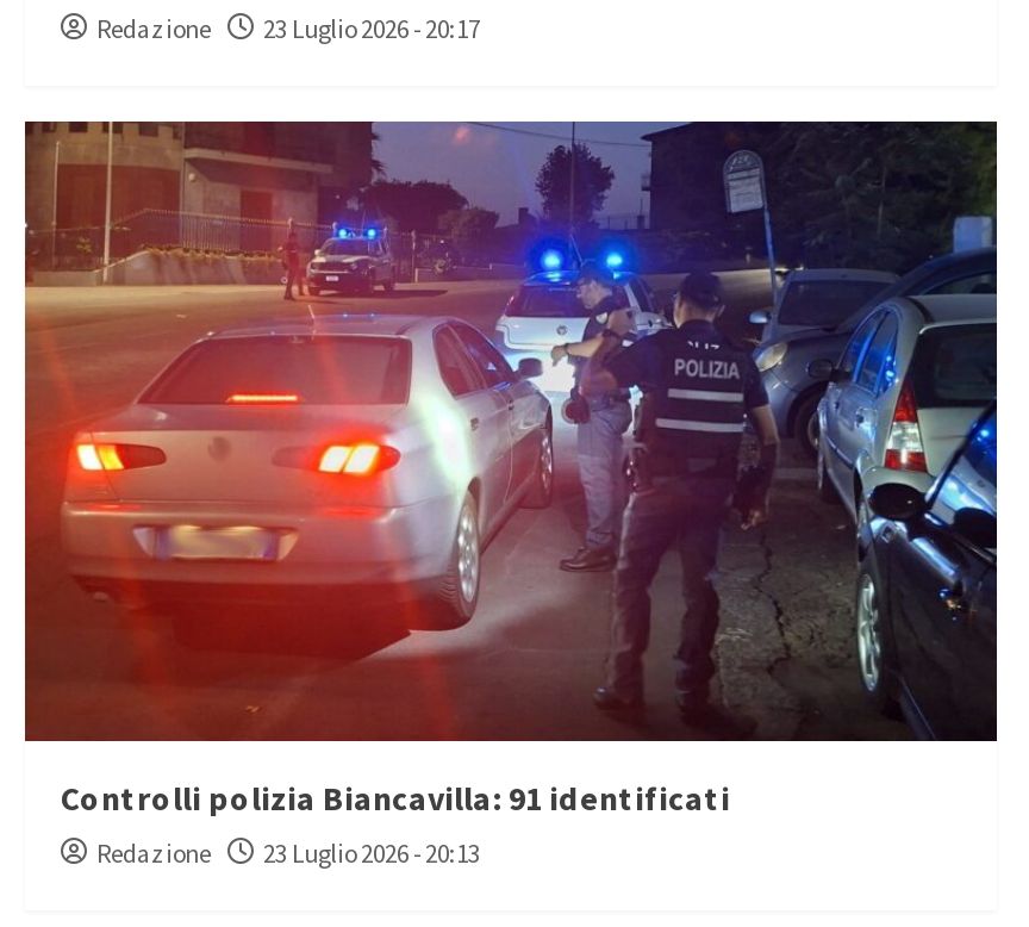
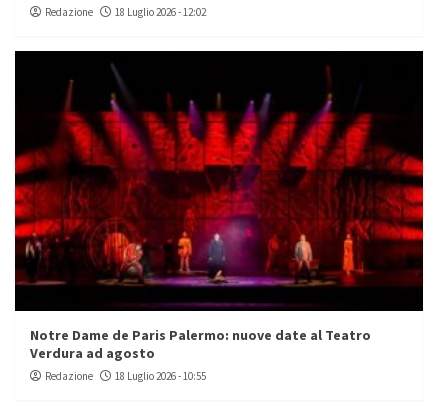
[96,11,480,45] Redazione 23 Luglio 2026 - 20:17 -> [45,5,206,19] Redazione 18 Luglio 2026 - 12:02
[23,119,999,819] [image] | Controlli polizia Biancavilla: 91 identificati -> [14,50,424,362] [image] | Notre Dame de Paris Palermo: nuove date al Teatro | Verdura ad agosto
[96,836,480,869] Redazione 23 Luglio 2026 - 20:13 -> [45,369,206,383] Redazione 18 Luglio 2026 - 10:55

